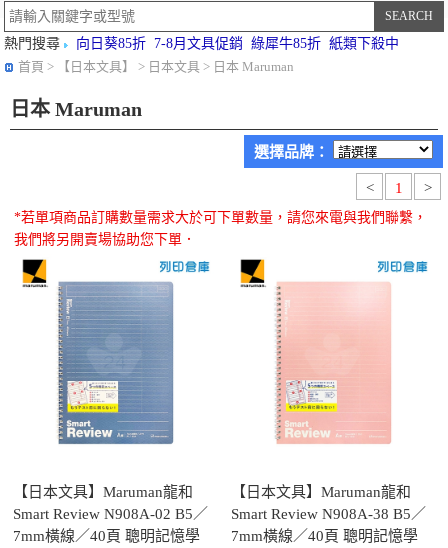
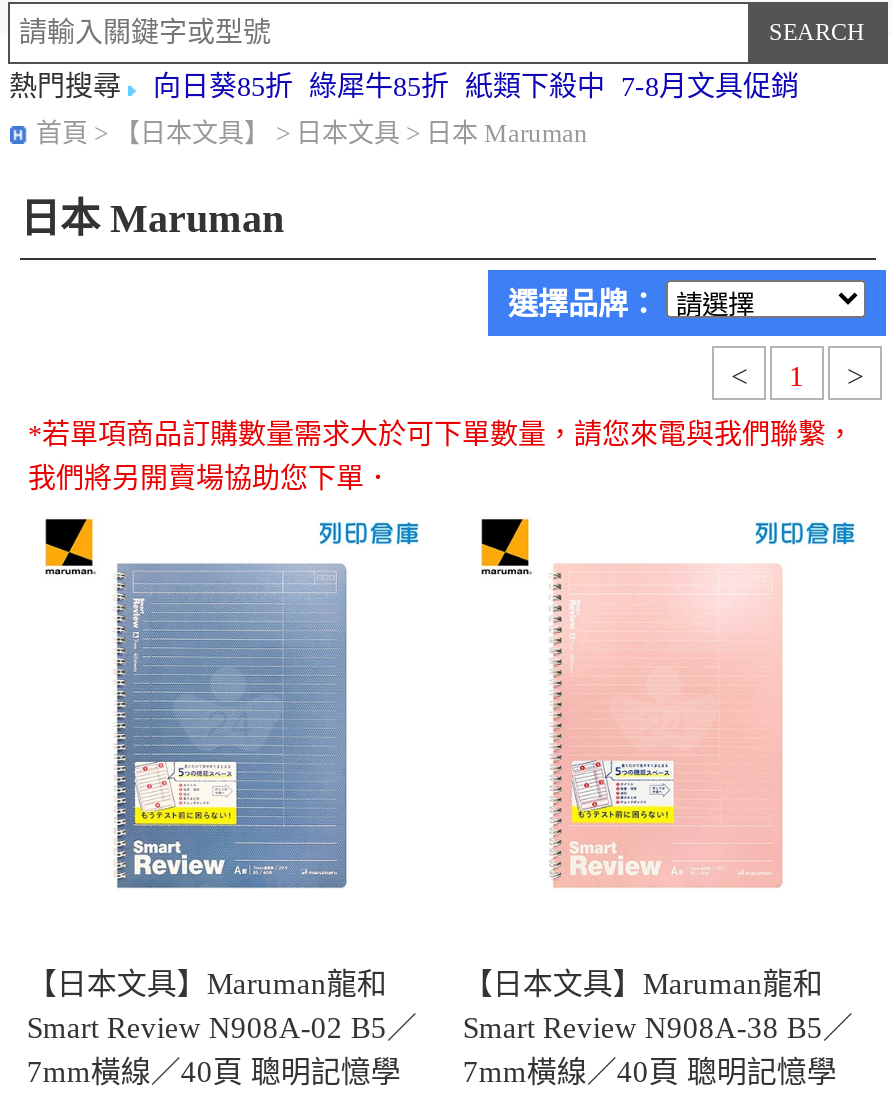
[76,36,399,51] 向日葵85折 7-8月文具促銷 綠犀牛85折 紙類下殺中 -> [153,72,799,102] 向日葵85折 綠犀牛85折 紙類下殺中 7-8月文具促銷

